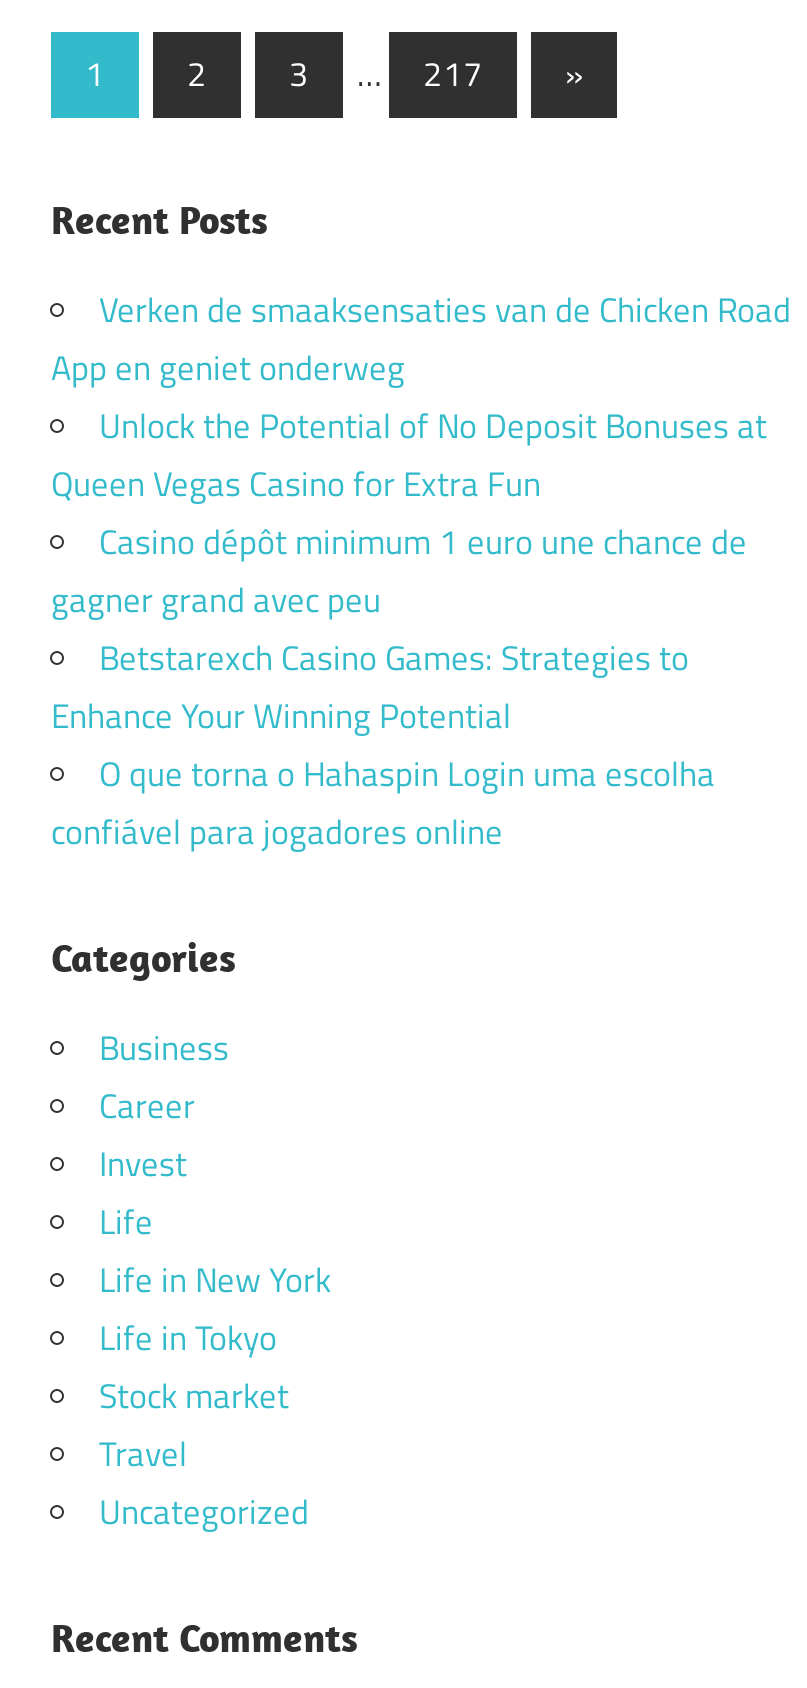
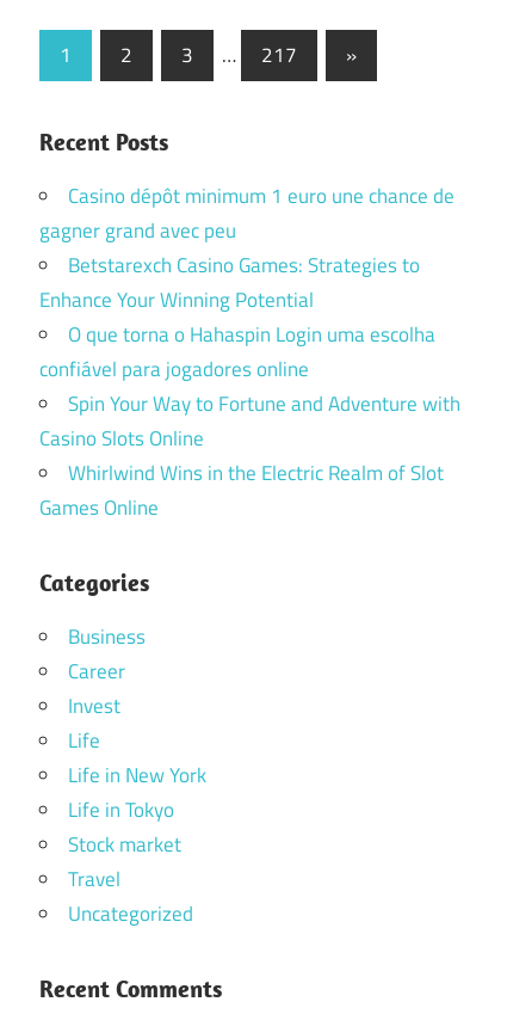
[51,283,791,509] Verken de smaaksensaties van de Chicken Road | App en geniet onderweg | Unlock the Potential of No Deposit Bonuses at | Queen Vegas Casino for Extra Fun -> none
moved [51,515,747,857] -> [39,180,455,384]: Casino dépôt minimum 1 euro une chance de | gagner grand avec peu | Betstarexch Casino Games: Strategies to | Enhance Your Winning Potential | O que torna o Hahaspin Login uma escolha | confiável para jogadores online
none -> [39,388,460,523] Spin Your Way to Fortune and Adventure with | Casino Slots Online | Whirlwind Wins in the Electric Realm of Slot | Games Online

